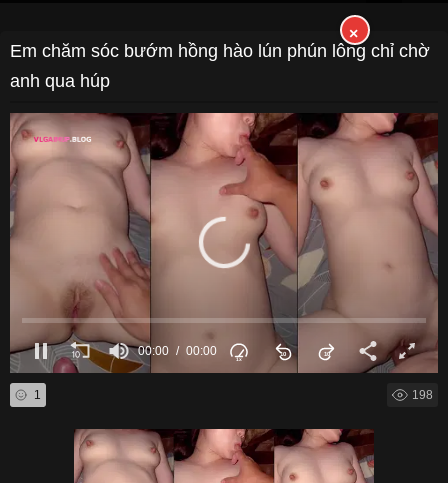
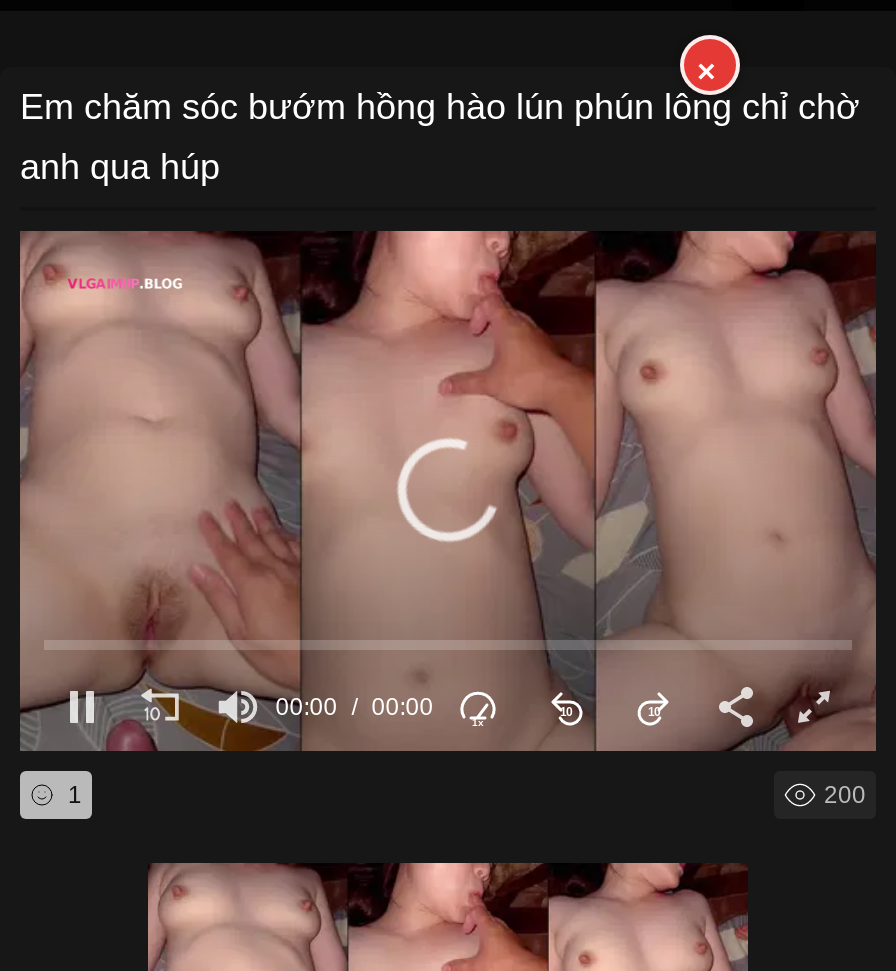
[412,388,433,402] 198 -> [824,781,866,809] 200

